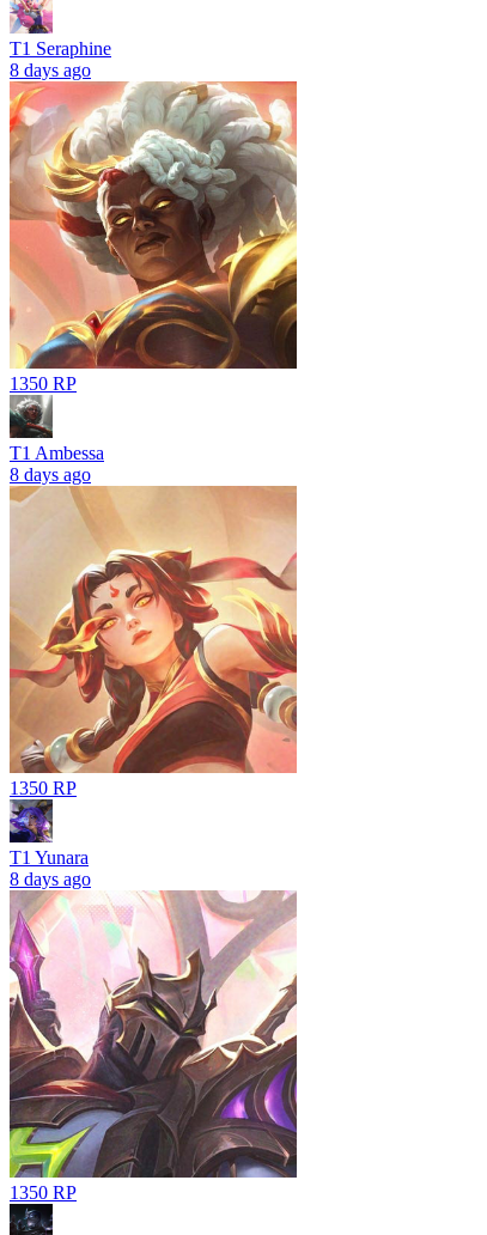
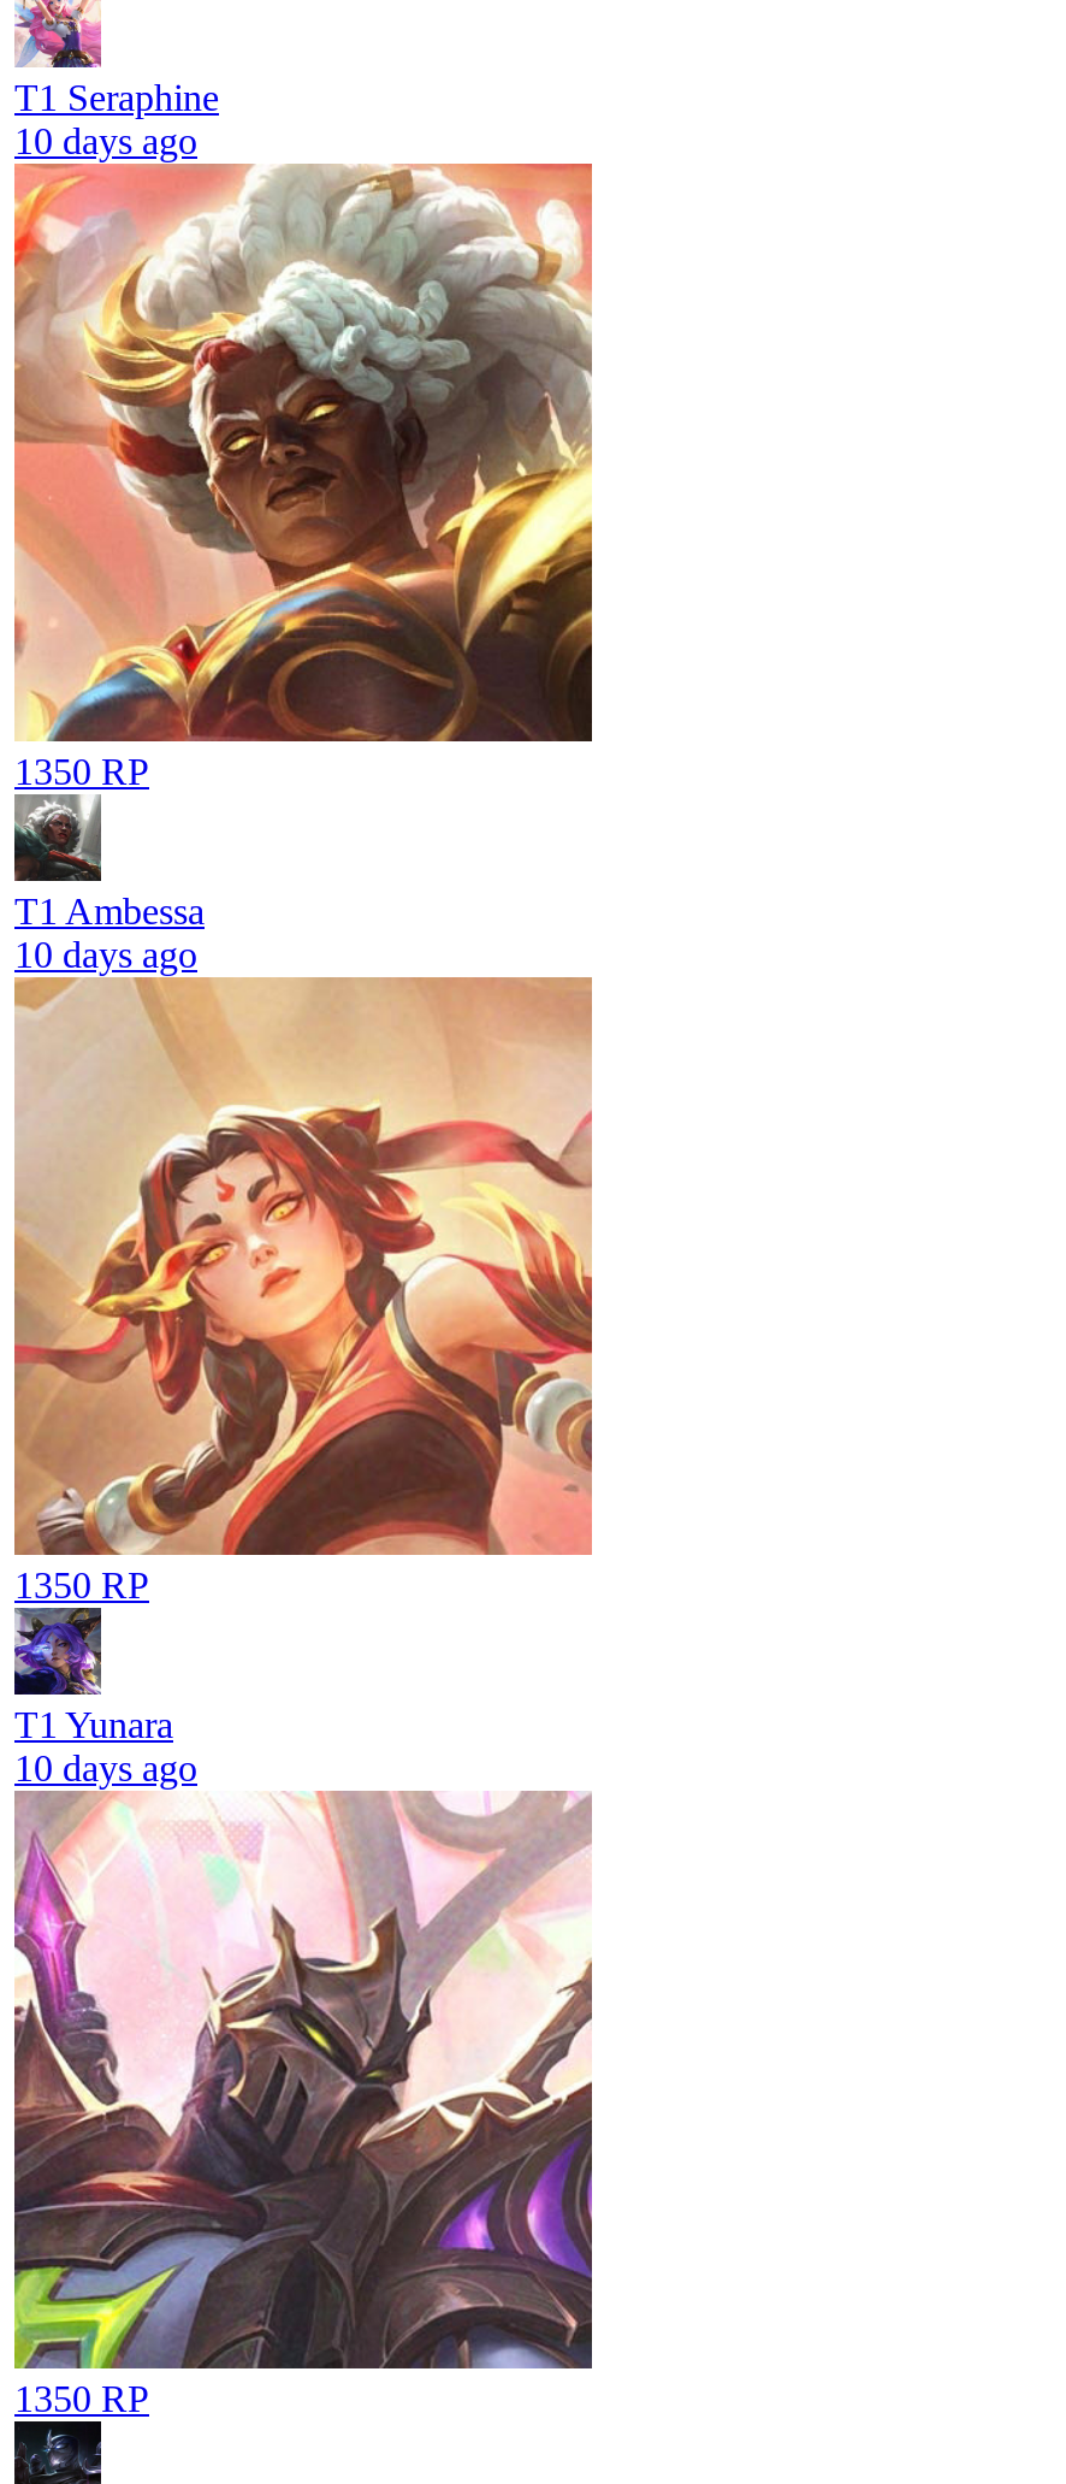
[10,60,91,80] 8 days ago -> [14,120,197,161] 10 days ago
[10,464,91,485] 8 days ago -> [14,934,197,975] 10 days ago
[10,869,91,889] 8 days ago -> [14,1747,197,1788] 10 days ago

